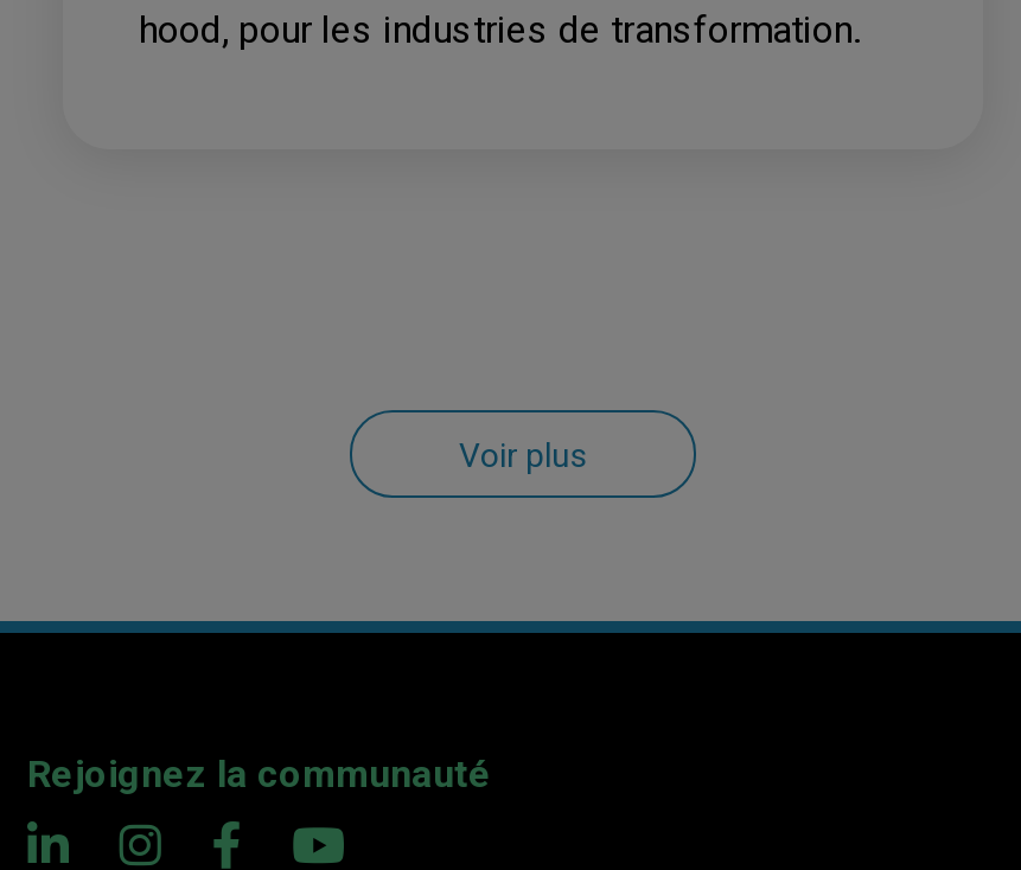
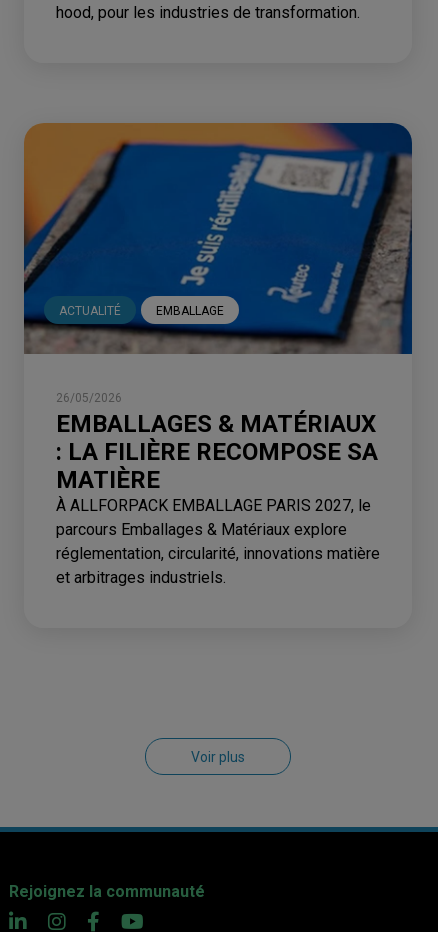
none -> [23,122,413,355] [image] | ACTUALITÉ | EMBALLAGE
none -> [56,391,380,587] 26/05/2026 | EMBALLAGES & MATÉRIAUX | : LA FILIÈRE RECOMPOSE SA | MATIÈRE | À ALLFORPACK EMBALLAGE PARIS 2027, le | parcours Emballages & Matériaux explore | réglementation, circularité, innovations matière | et arbitrages industriels.

